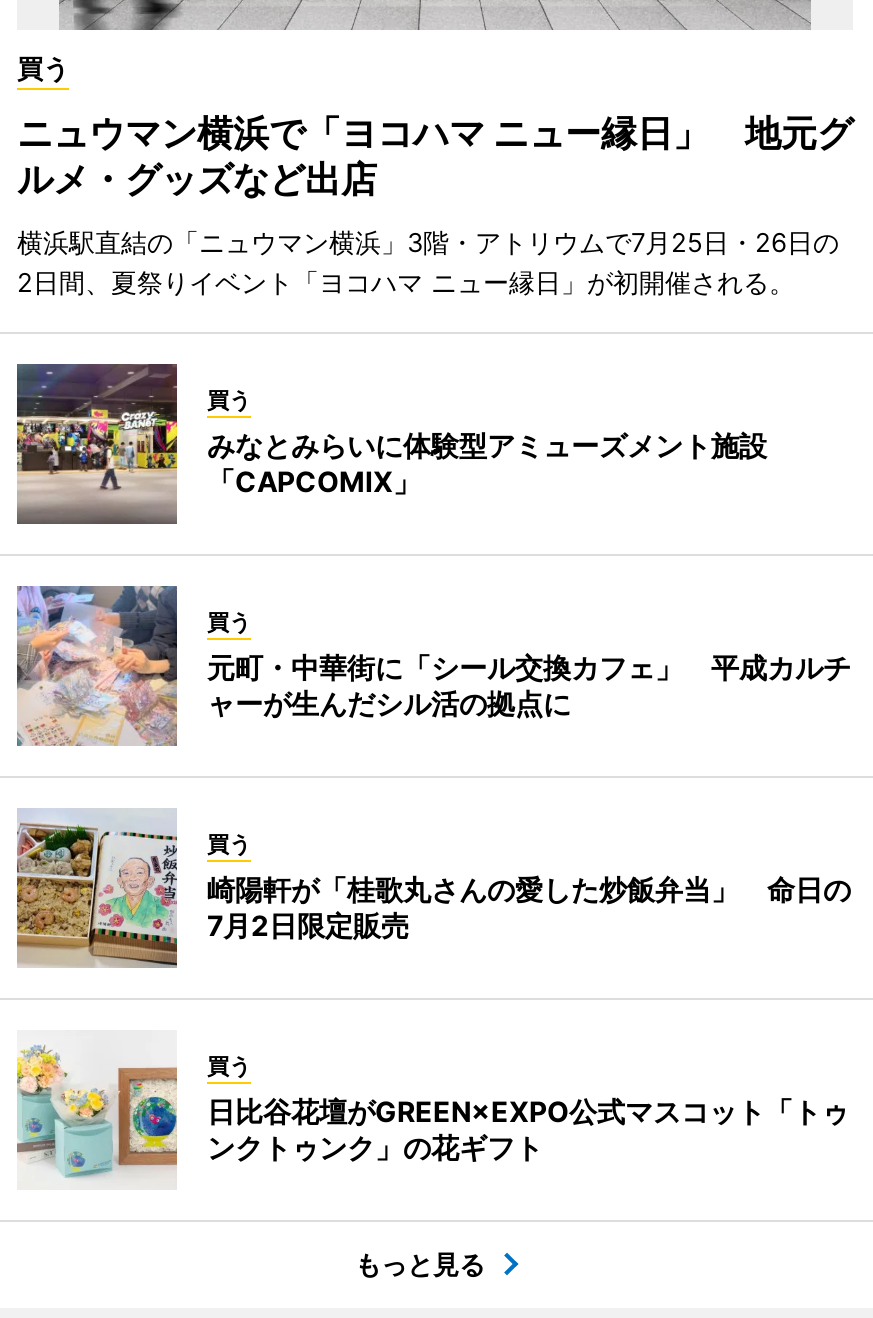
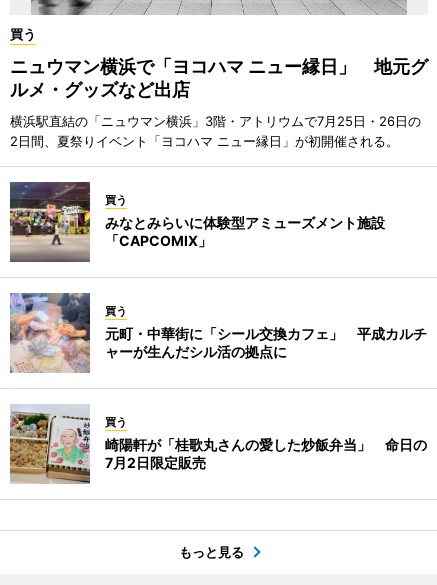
[15,1044,849,1180] [image] | 買う | 日比谷花壇がGREEN×EXPO公式マスコット「トゥ | ンクトゥンク」の花ギフト -> none

